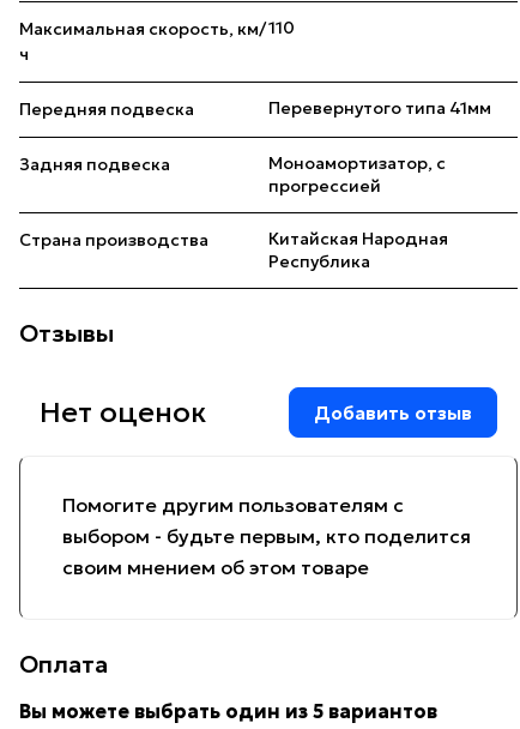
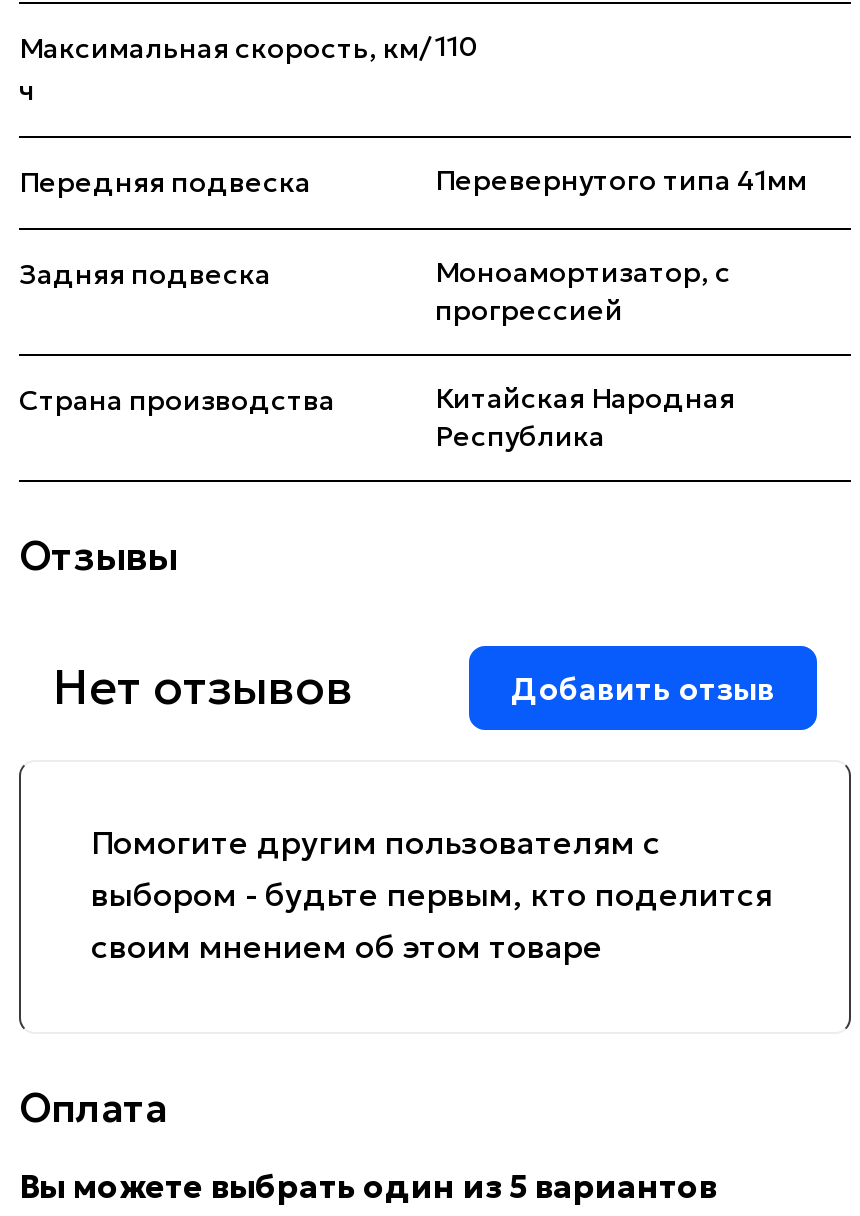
[40,394,206,430] Нет оценок -> [53,658,353,718] Нет отзывов

